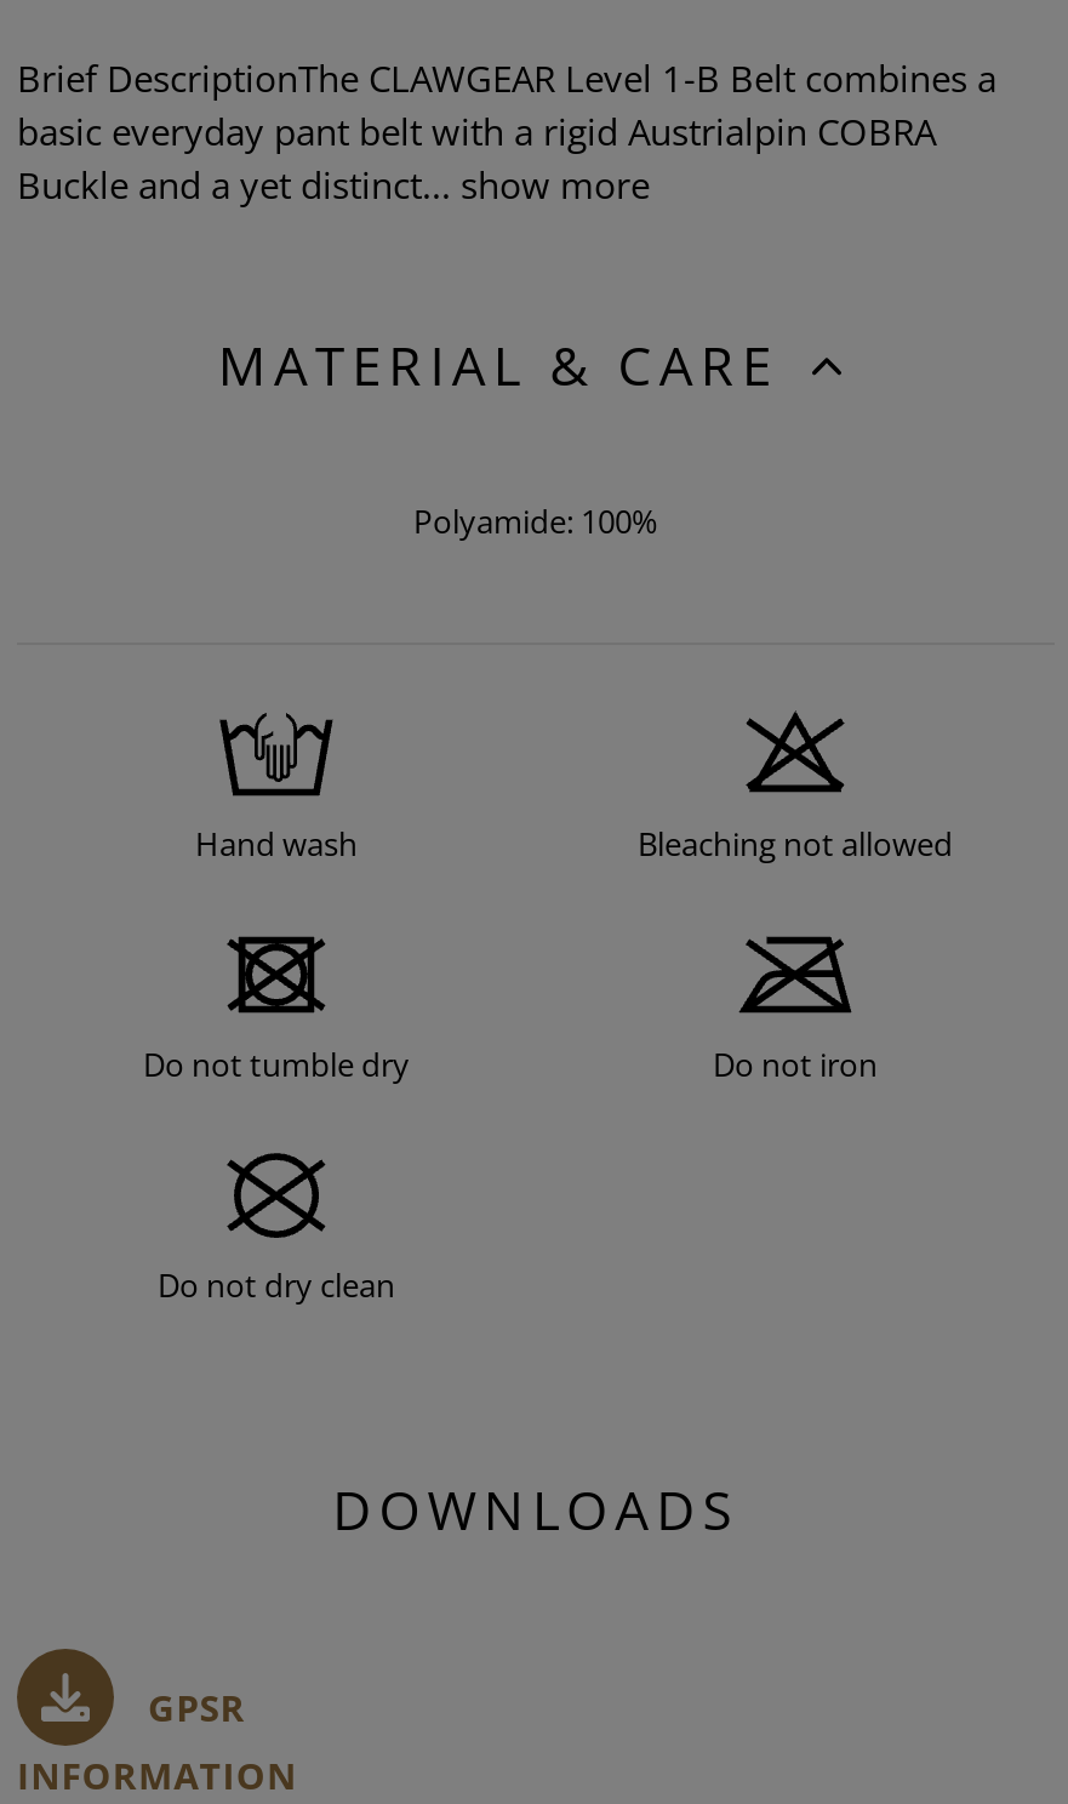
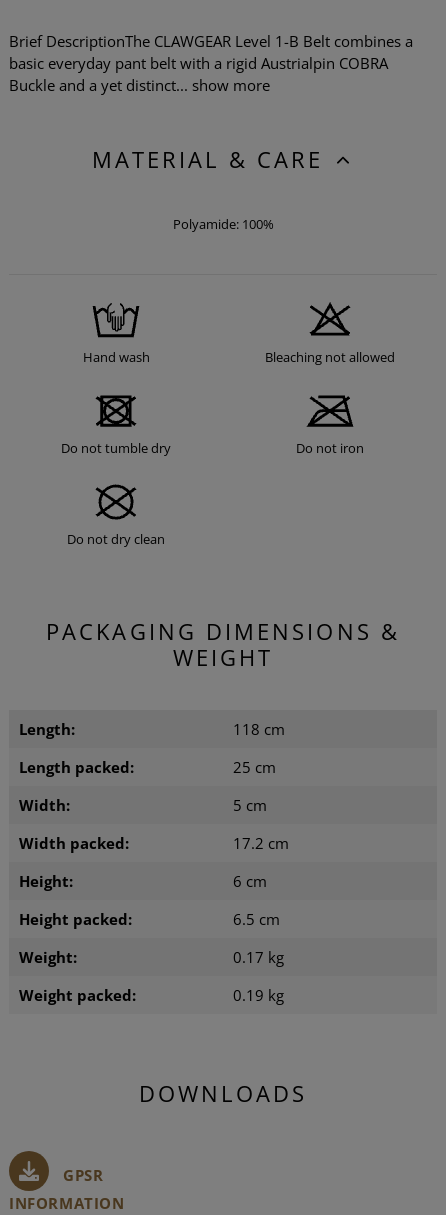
none -> [19,615,400,1004] PACKAGING DIMENSIONS & | WEIGHT | Length: | 118 cm | Length packed: | 25 cm | Width: | 5 cm | Width packed: | 17.2 cm | Height: | 6 cm | Height packed: | 6.5 cm | Weight: | 0.17 kg | Weight packed: | 0.19 kg

